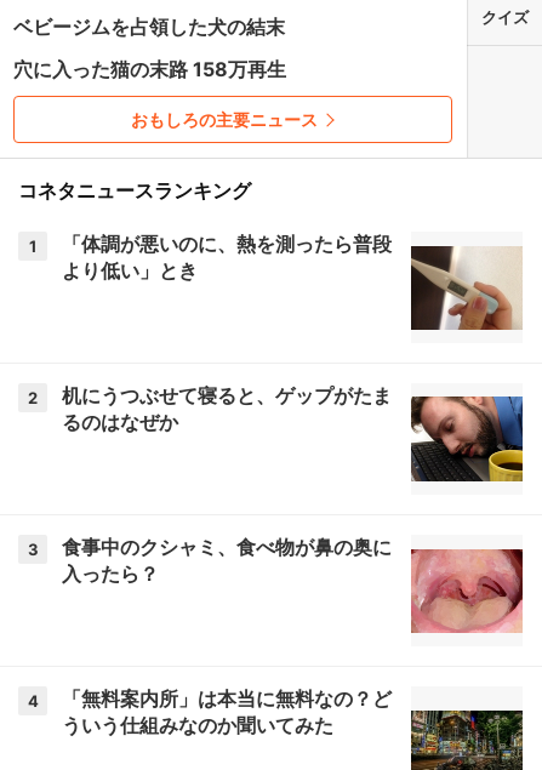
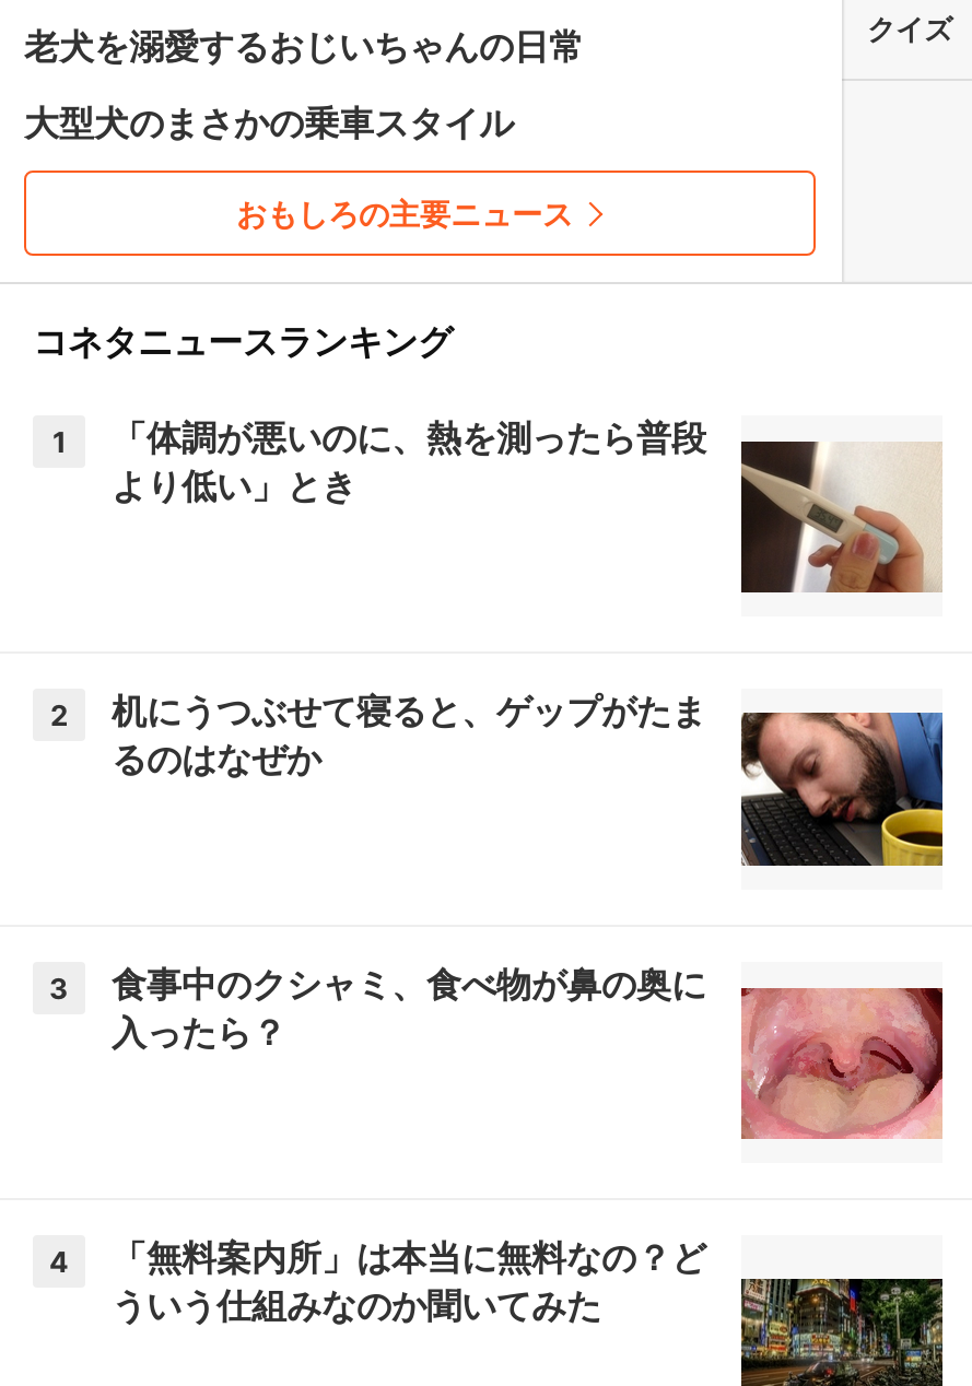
[13,15,285,39] ベビージムを占領した犬の結末 -> [24,24,584,68] 老犬を溺愛するおじいちゃんの日常
[13,57,286,81] 穴に入った猫の末路 158万再生 -> [24,101,514,144] 大型犬のまさかの乗車スタイル

